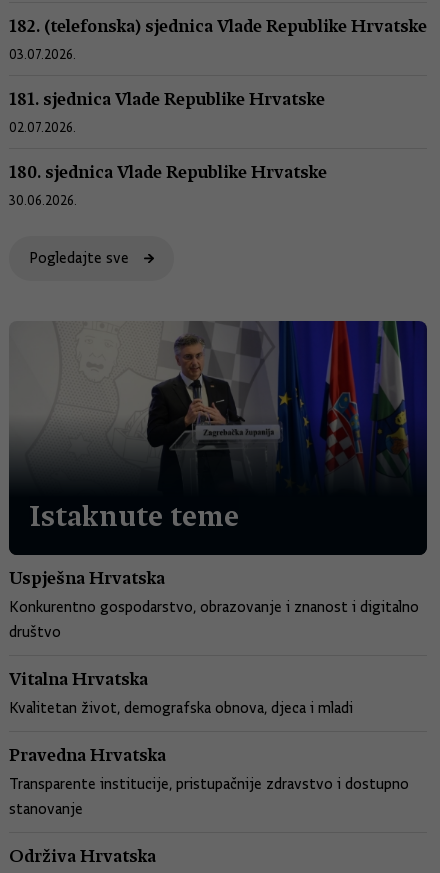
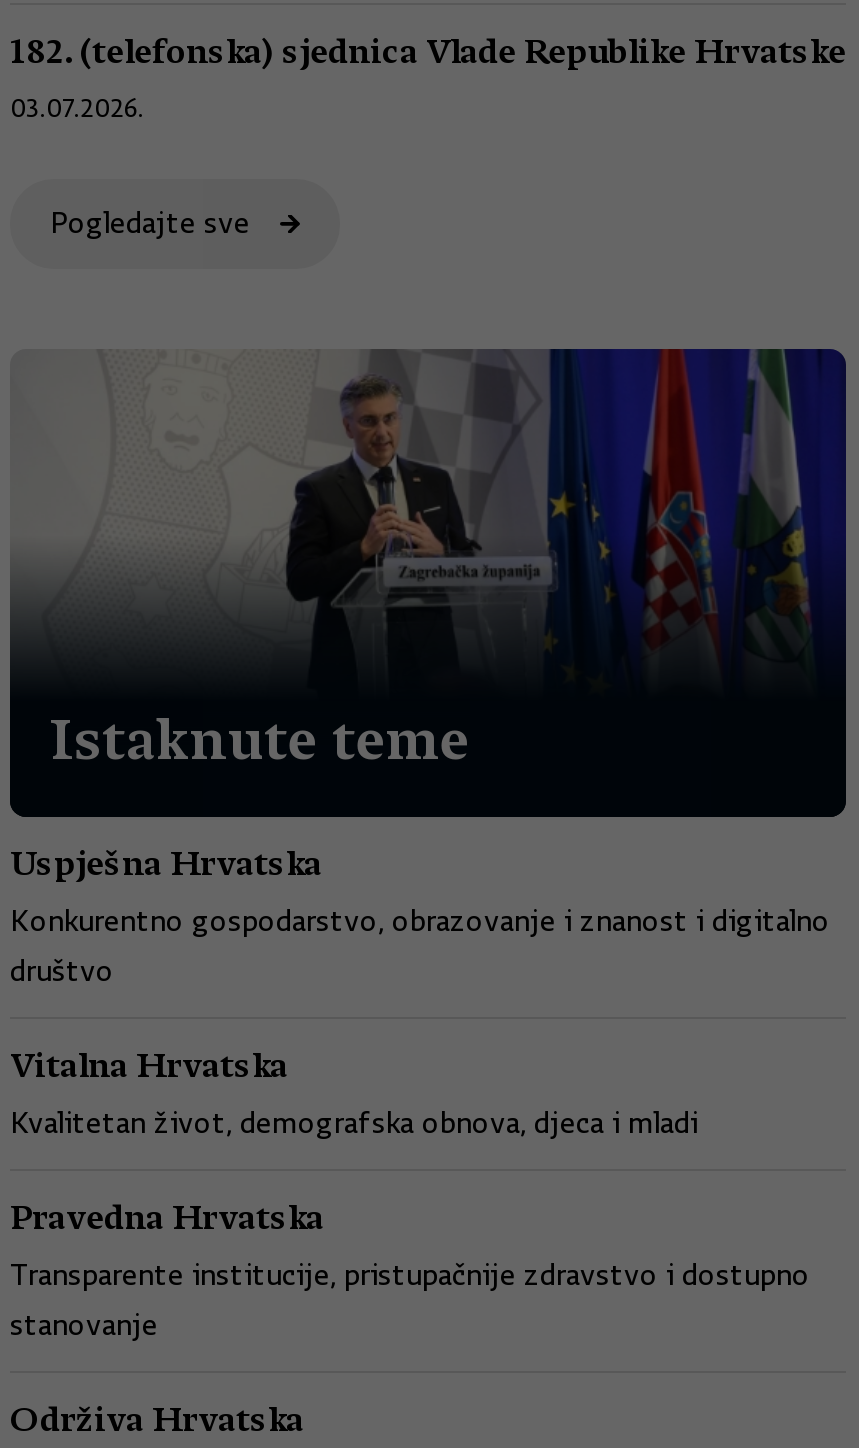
[9,88,327,208] 181. sjednica Vlade Republike Hrvatske | 02.07.2026. | 180. sjednica Vlade Republike Hrvatske | 30.06.2026. -> none

